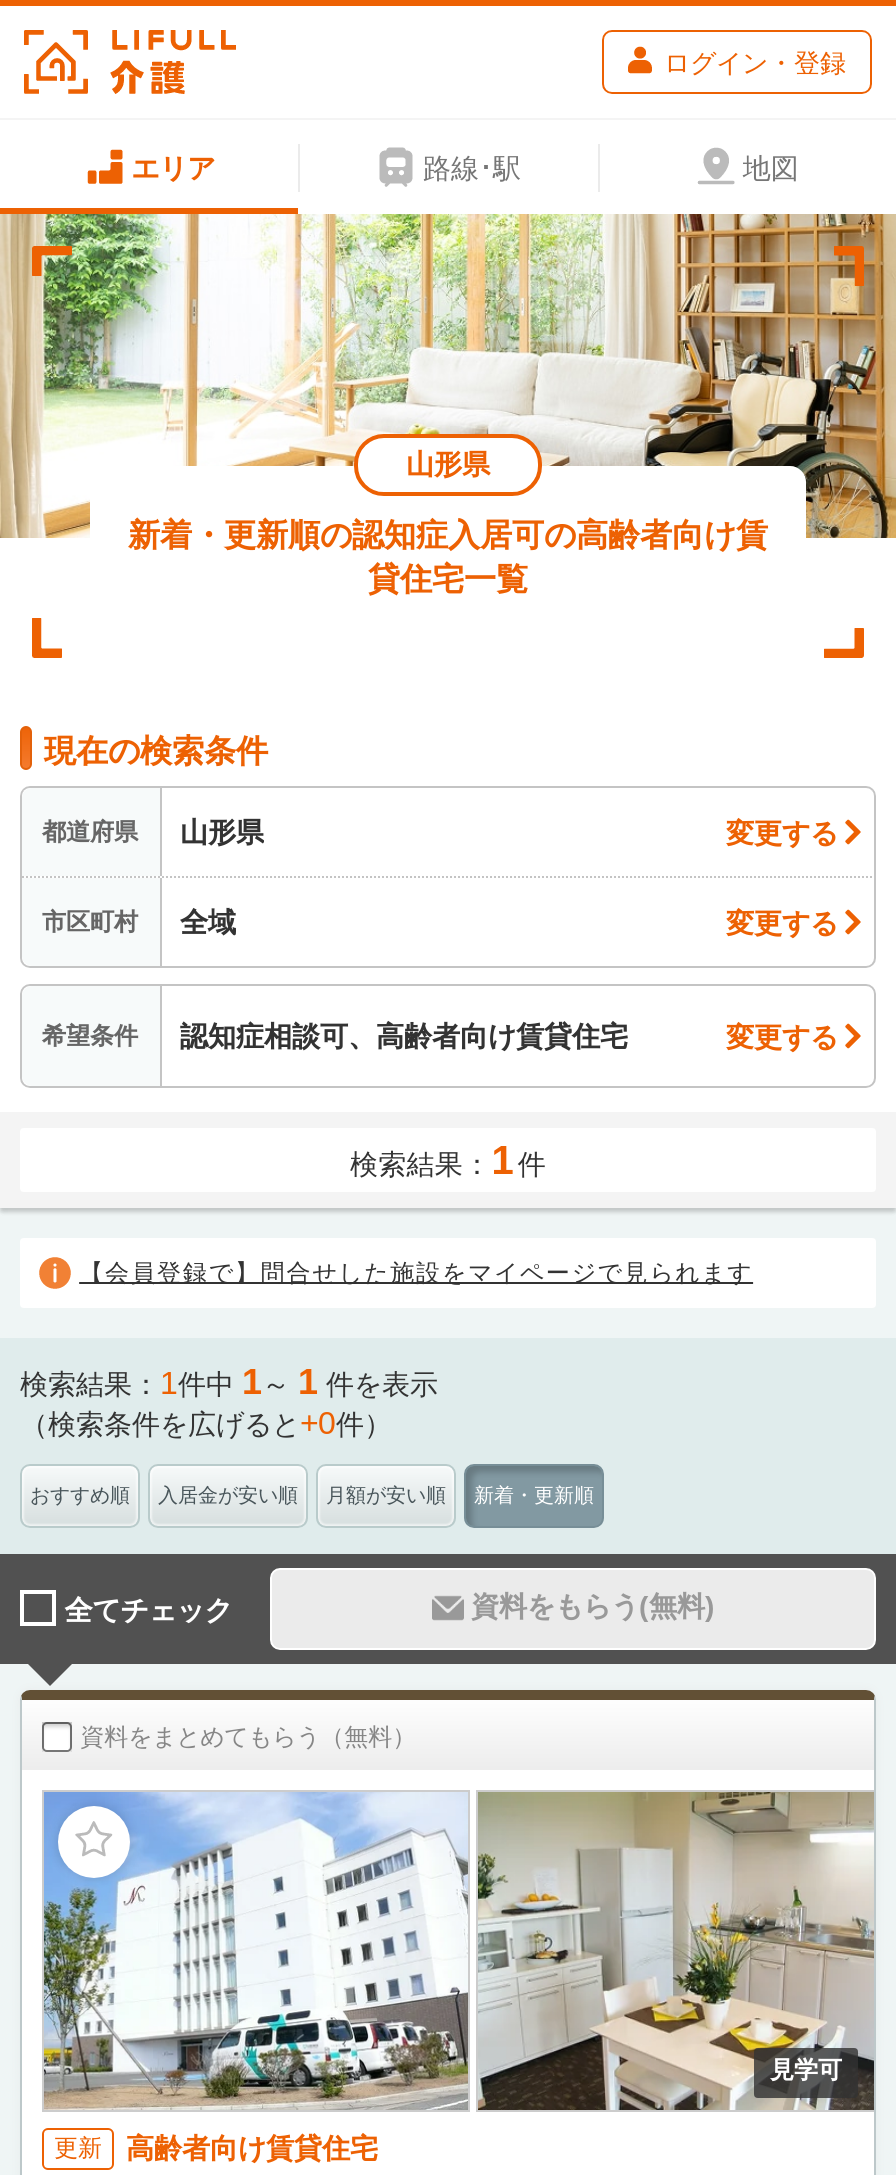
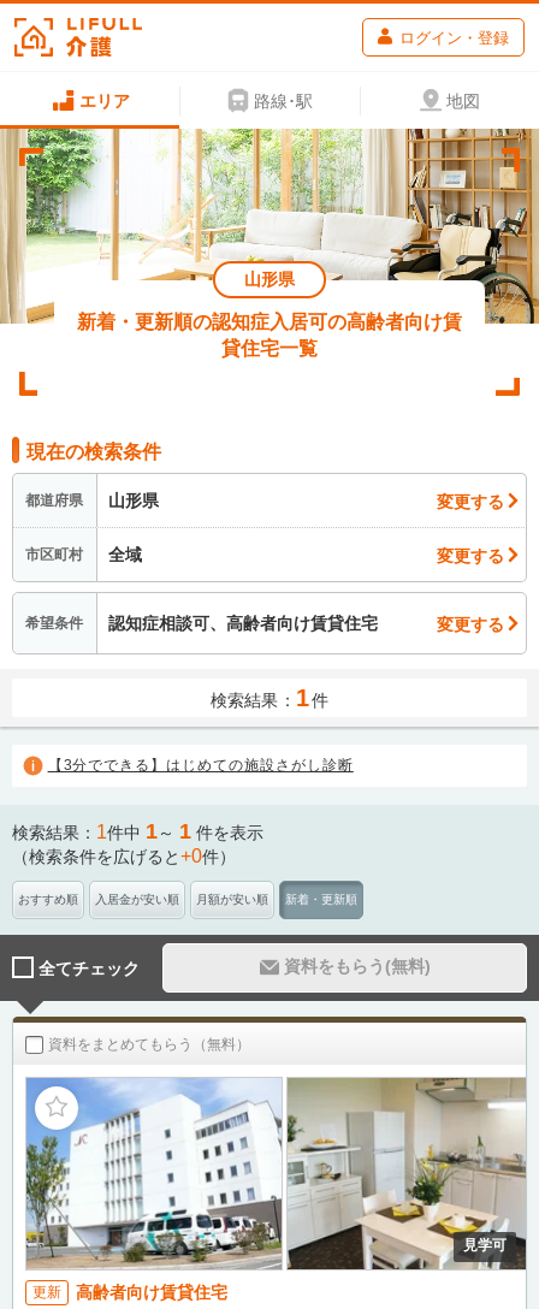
[79,1259,753,1287] 【会員登録で】問合せした施設をマイページで見られます -> [48,757,353,774] 【3分でできる】はじめての施設さがし診断

